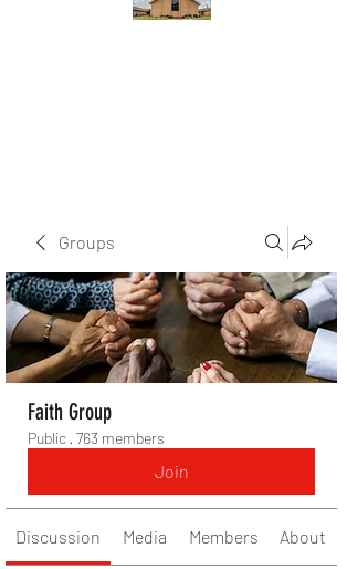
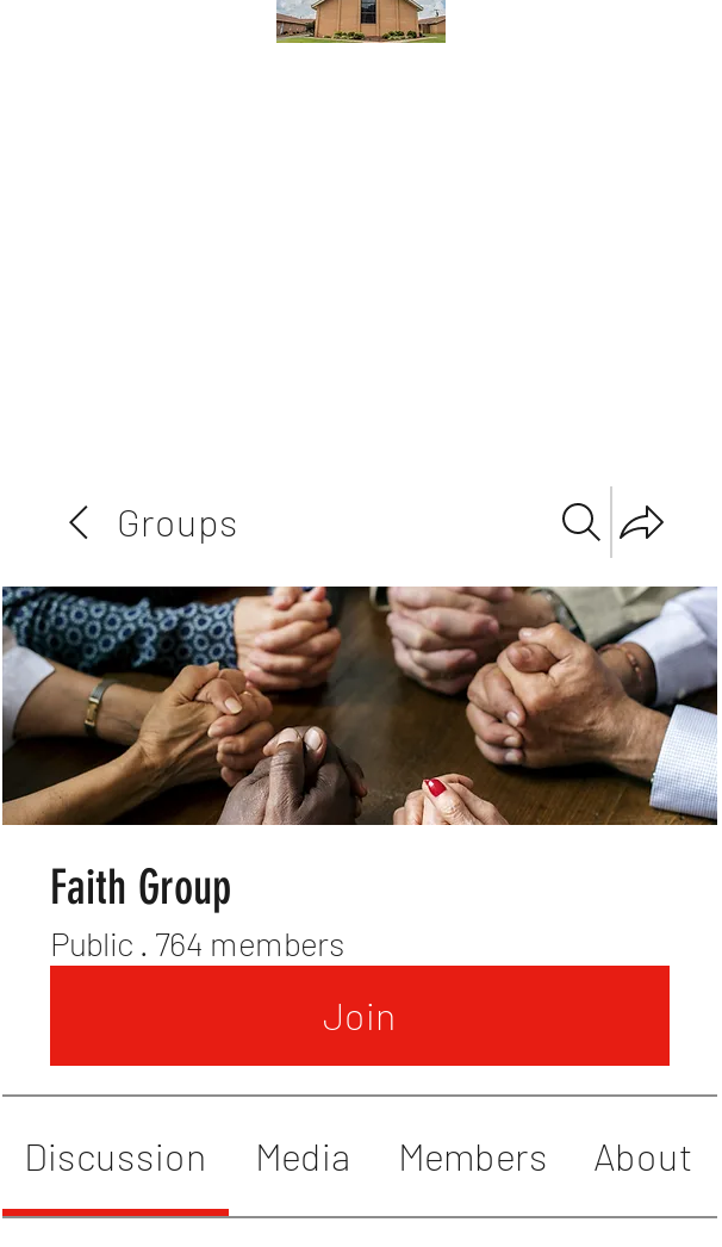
[28,428,165,447] Public 763 members -> [50,923,346,963] Public 764 members

